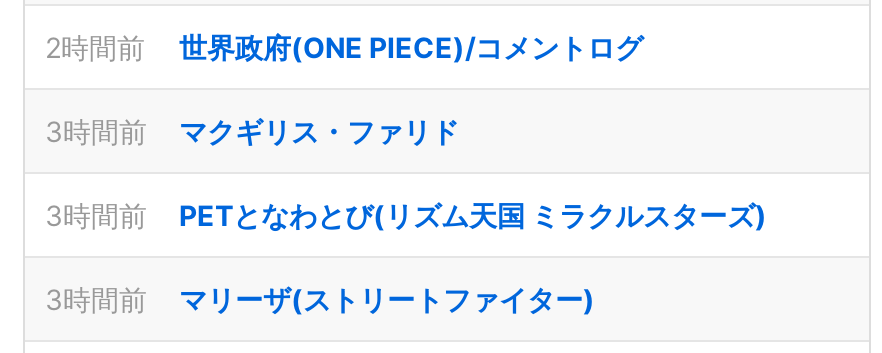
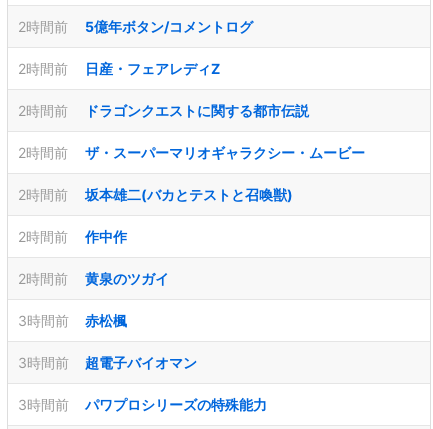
[179,30,643,64] 世界政府(ONE PIECE)/コメントログ -> [18,18,365,287] 5億年ボタン/コメントログ | 2時間前 | 日産・フェアレディZ | 2時間前 | ドラゴンクエストに関する都市伝説 | 2時間前 | ザ・スーパーマリオギャラクシー・ムービー | 2時間前 | 坂本雄二(バカとテストと召喚獣) | 2時間前 | 作中作 | 2時間前 | 黄泉のツガイ
[179,114,459,148] マクギリス・ファリド -> [85,312,127,329] 赤松楓
[179,198,767,232] PETとなわとび(リズム天国 ミラクルスターズ) -> [85,354,197,371] 超電子バイオマン
[179,282,595,316] マリーザ(ストリートファイター) -> [85,396,267,413] パワプロシリーズの特殊能力

